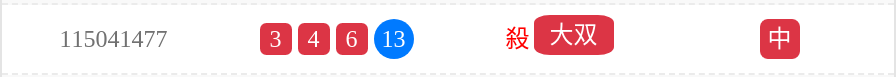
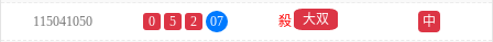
[60,25,168,53] 115041477 -> [33,14,92,29] 115041050
[270,25,282,53] 3 -> [148,14,155,29] 0
[308,25,320,53] 4 -> [169,14,176,29] 5
[346,25,358,53] 6 -> [190,14,197,29] 2
[382,25,406,53] 13 -> [210,14,223,29] 07

